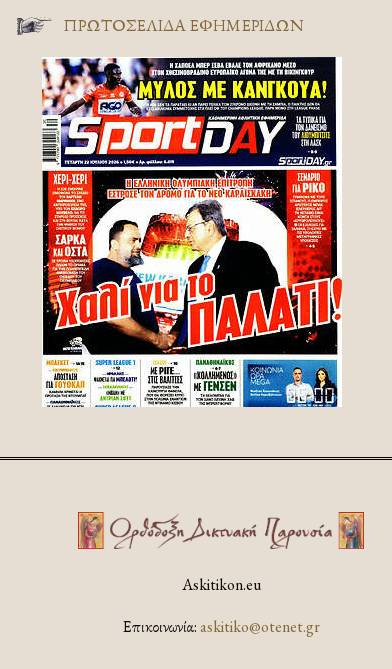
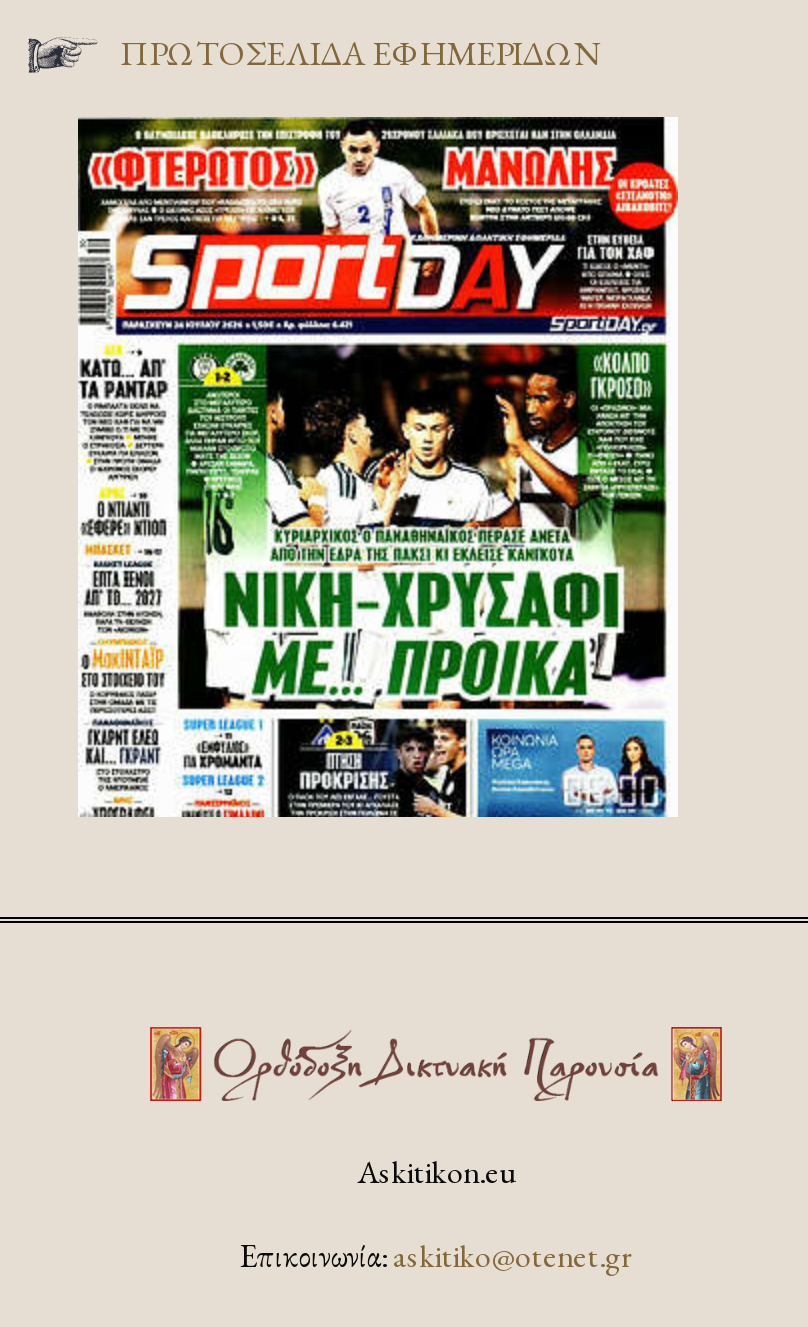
[41,57,343,408] [image] -> [76,115,680,819] [image]

